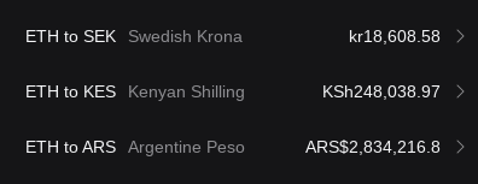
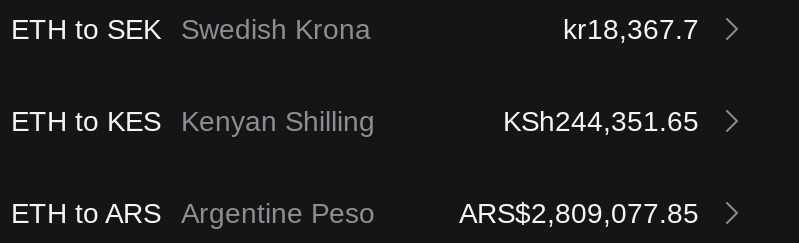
[349,26,441,45] kr18,608.58 -> [563,13,699,45] kr18,367.7
[322,82,441,101] KSh248,038.97 -> [503,105,699,137] KSh244,351.65
[305,137,441,156] ARS$2,834,216.8 -> [459,197,699,229] ARS$2,809,077.85

